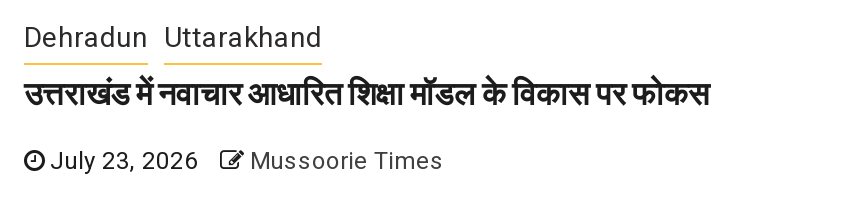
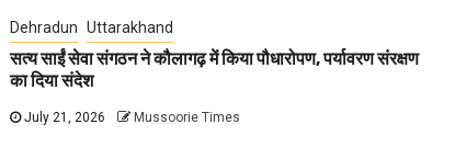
[24,75,710,113] उत्तराखंड में नवाचार आधारित शिक्षा मॉडल के विकास पर फोकस -> [10,48,419,91] सत्य साईं सेवा संगठन ने कौलागढ़ में किया पौधारोपण, पर्यावरण संरक्षण | का दिया संदेश
[44,147,444,175] July 23, 2026 Mussoorie Times -> [21,110,240,125] July 21, 2026 Mussoorie Times

